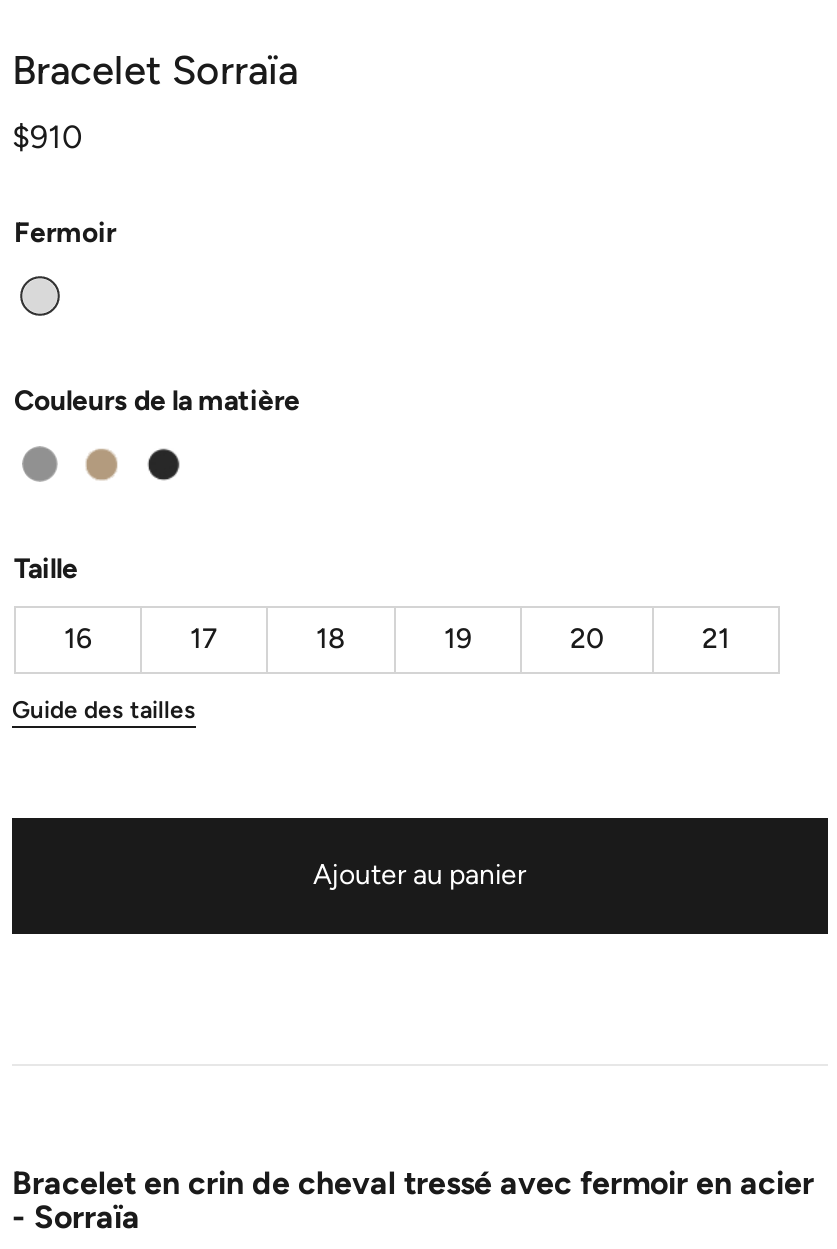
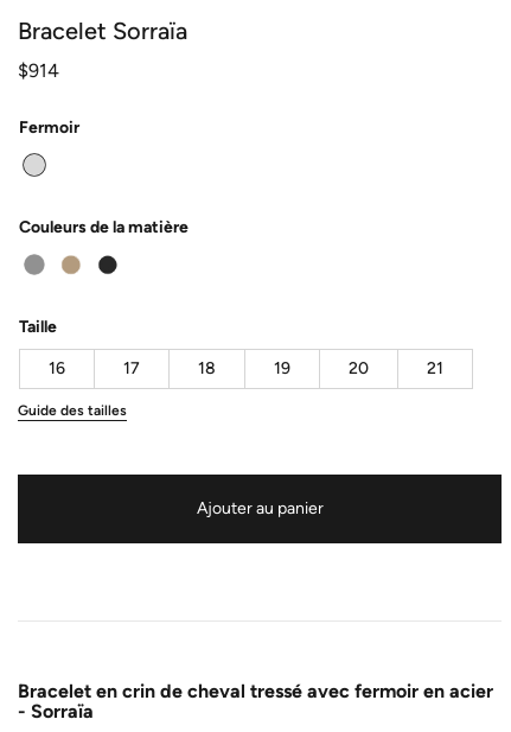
[12,118,82,156] $910 -> [18,59,59,82] $914

